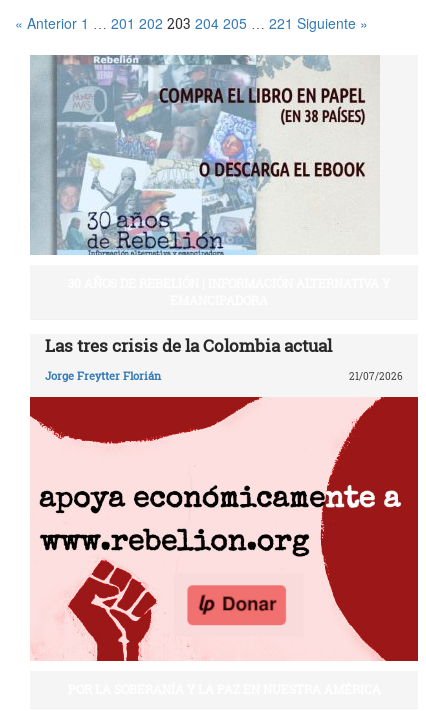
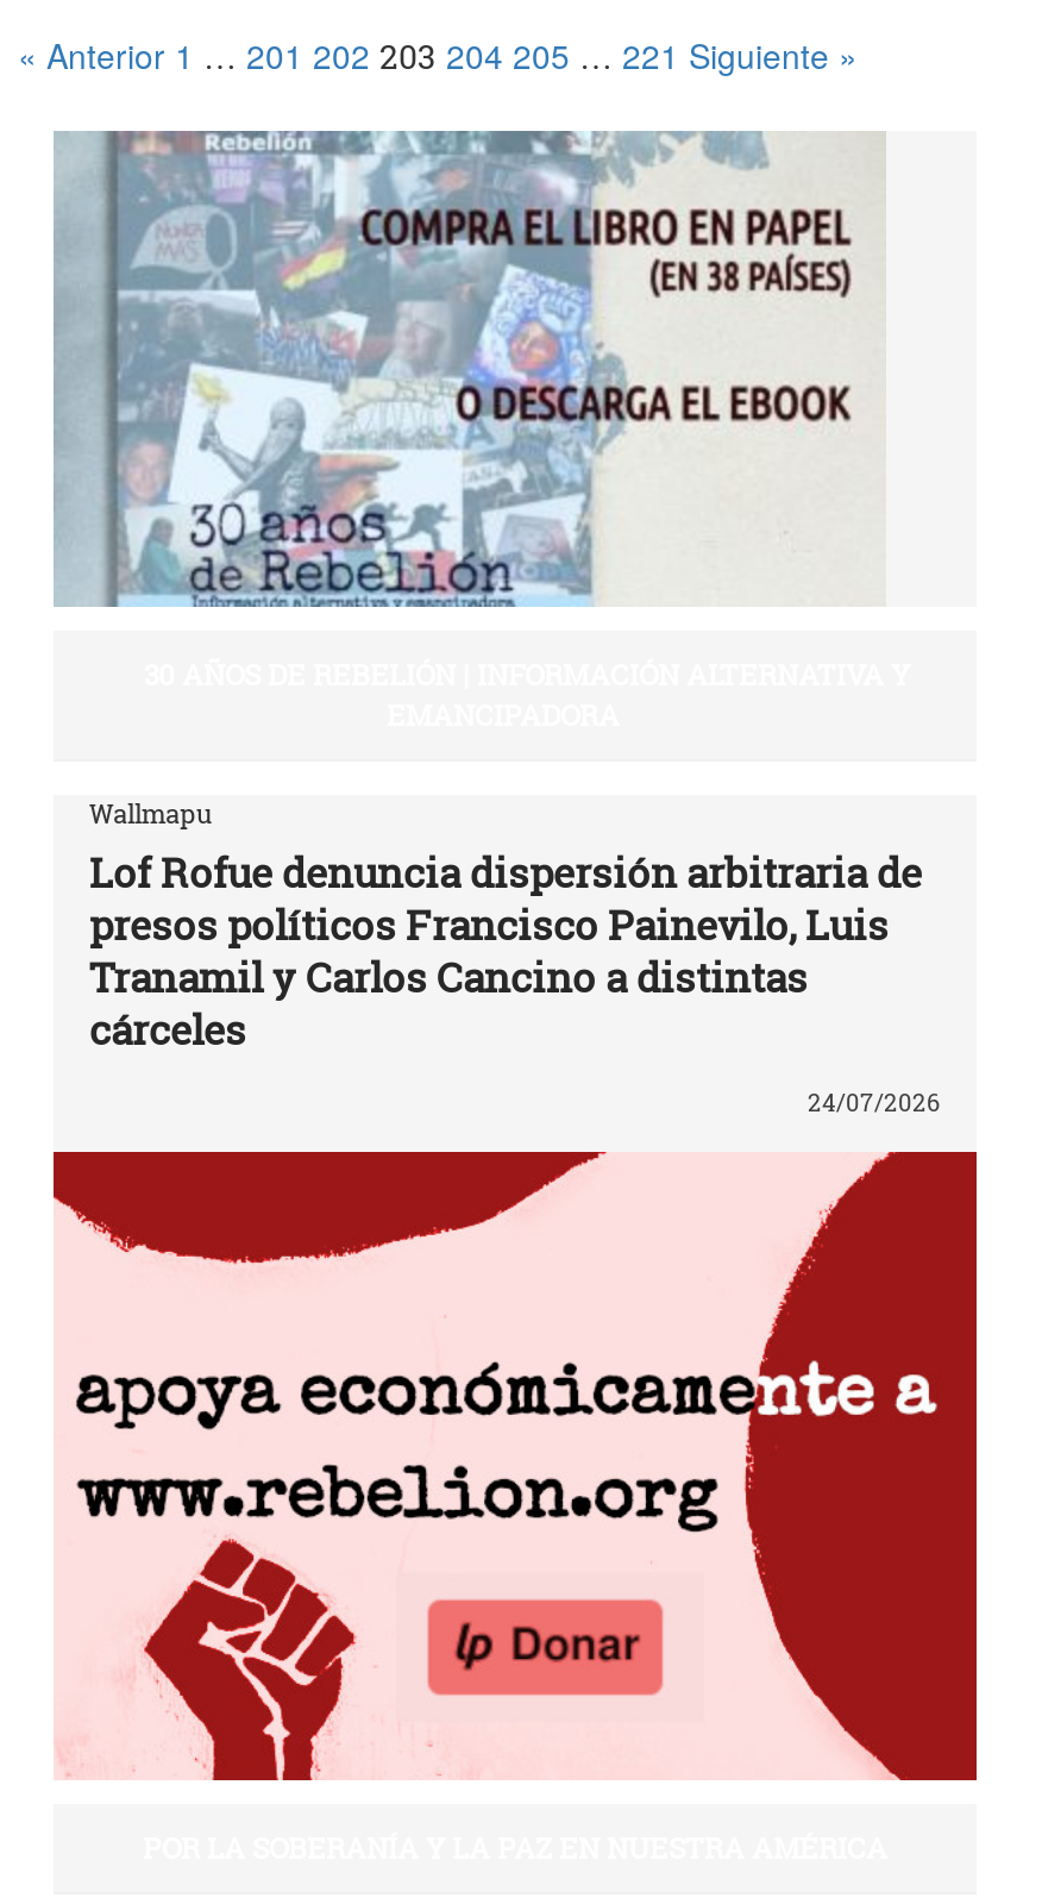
[45,334,332,357] Las tres crisis de la Colombia actual -> [89,796,922,1058] Wallmapu | Lof Rofue denuncia dispersión arbitraria de | presos políticos Francisco Painevilo, Luis | Tranamil y Carlos Cancino a distintas | cárceles
[45,368,403,383] Jorge Freytter Florián | 21/07/2026 -> [808,1088,941,1119] 24/07/2026

